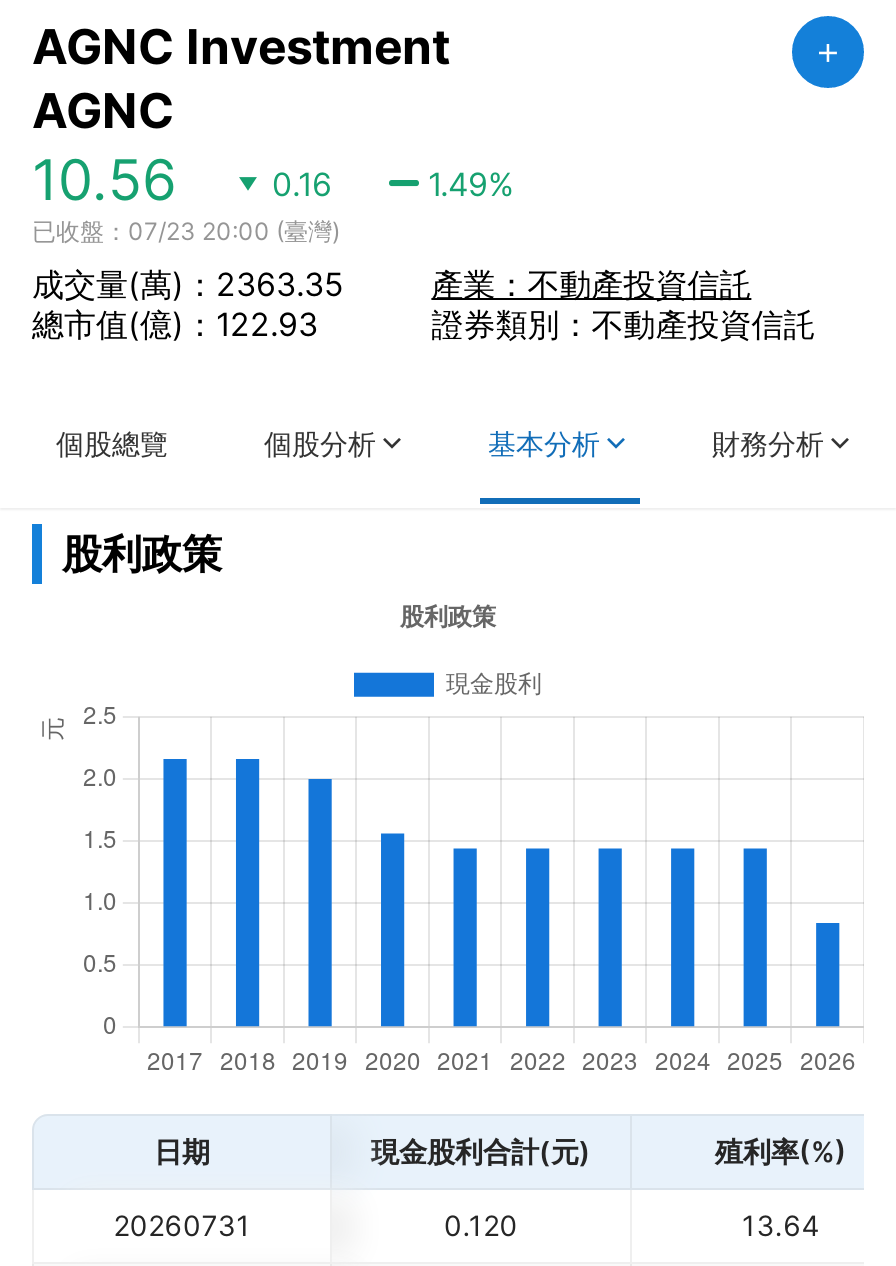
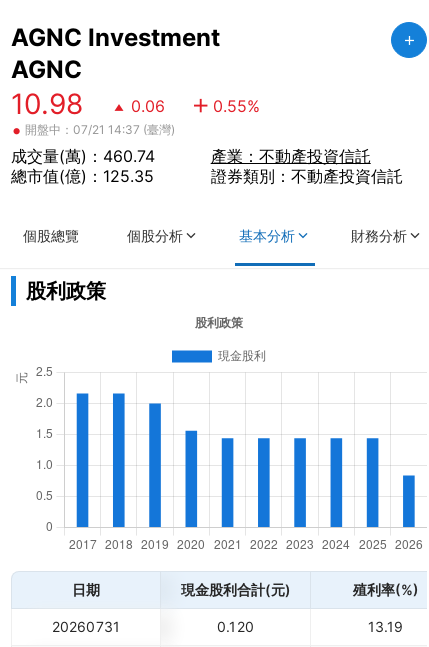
[32,146,514,344] 10.56 | 0.16 | 1.49% | 已收盤：07/23 20:00 (臺灣) | 成交量(萬)：2363.35 | 總市值(億)：122.93 -> [11,87,260,186] 10.98 | 0.06 | 0.55% | •開盤中：07/21 14:37 (臺灣) | 成交量(萬)：460.74 | 總市值(億)：125.35
[742,1208,820,1242] 13.64 -> [367,618,403,635] 13.19

